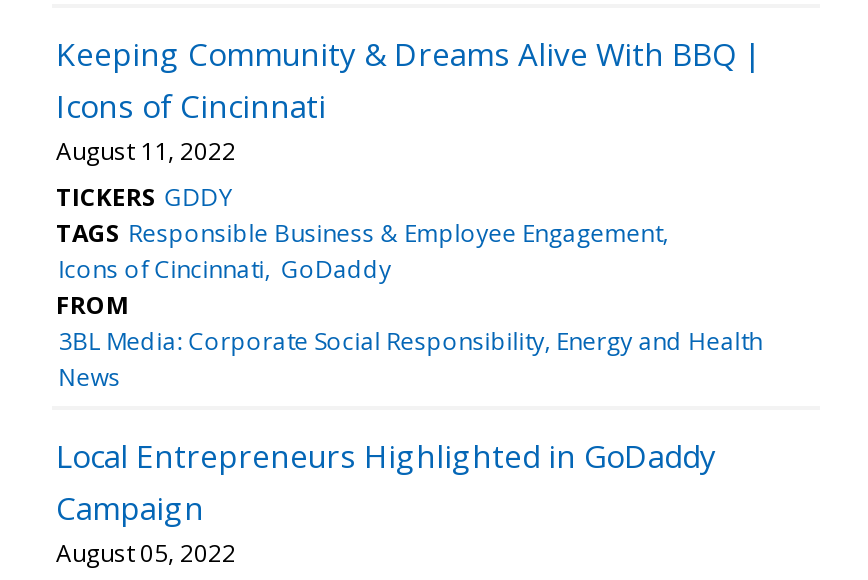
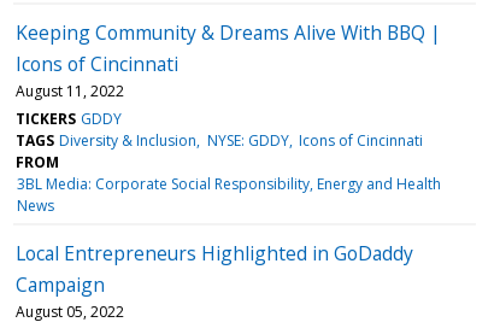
[56,216,662,286] TAGS Responsible Business & Employee Engagement | Icons of Cincinnati GoDaddy -> [16,130,423,150] TAGS Diversity & Inclusion NYSE: GDDY Icons of Cincinnati

